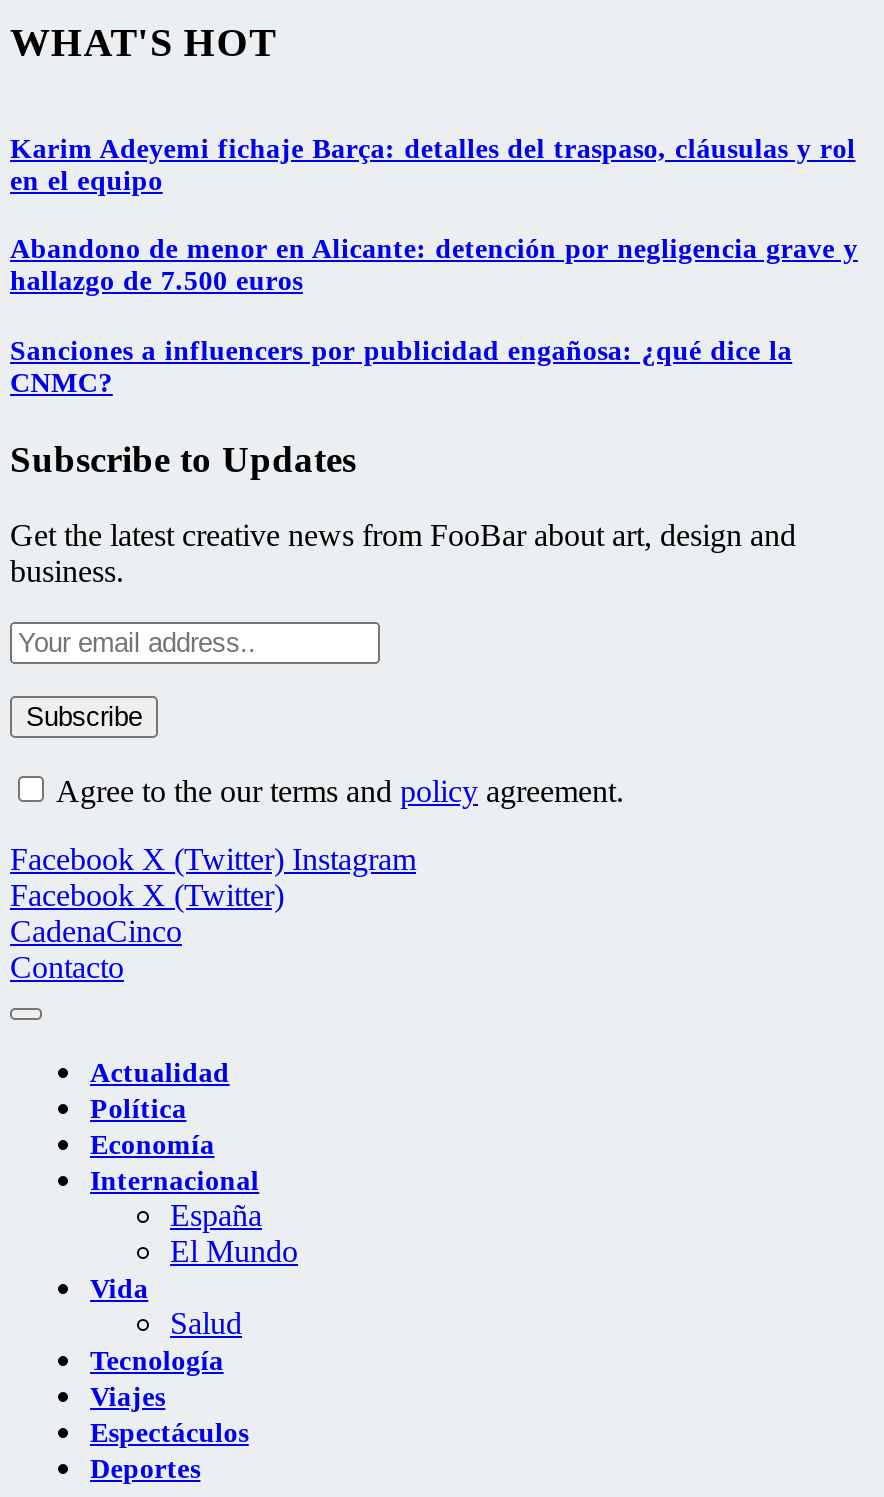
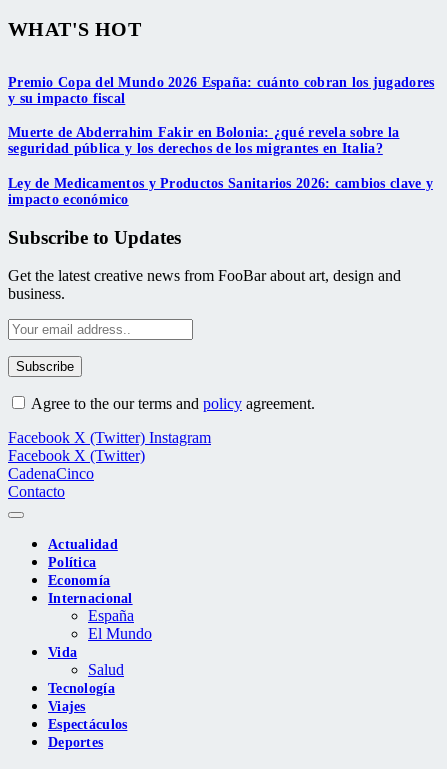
[10,134,856,196] Karim Adeyemi fichaje Barça: detalles del traspaso, cláusulas y rol | en el equipo -> [8,75,434,106] Premio Copa del Mundo 2026 España: cuánto cobran los jugadores | y su impacto fiscal
[10,235,858,297] Abandono de menor en Alicante: detención por negligencia grave y | hallazgo de 7.500 euros -> [8,125,399,156] Muerte de Abderrahim Fakir en Bolonia: ¿qué revela sobre la | seguridad pública y los derechos de los migrantes en Italia?
[10,336,792,398] Sanciones a influencers por publicidad engañosa: ¿qué dice la | CNMC? -> [8,176,433,207] Ley de Medicamentos y Productos Sanitarios 2026: cambios clave y | impacto económico

